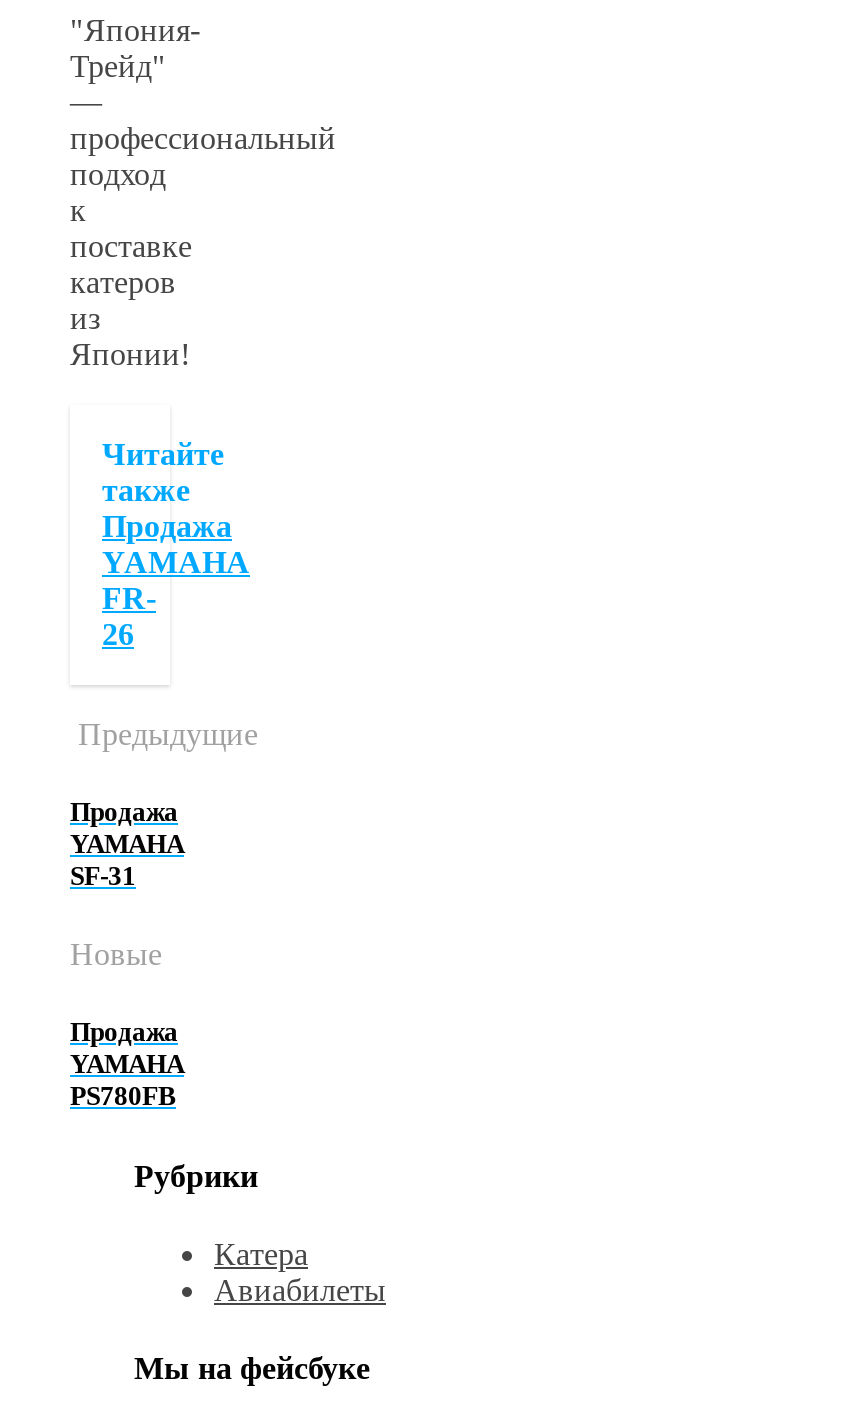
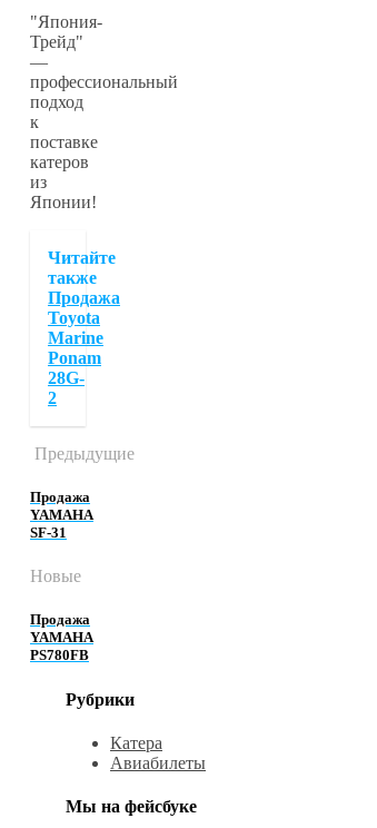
[102,545,250,651] YAMAHA | FR- | 26 -> [48,308,103,407] Toyota | Marine | Ponam | 28G- | 2

